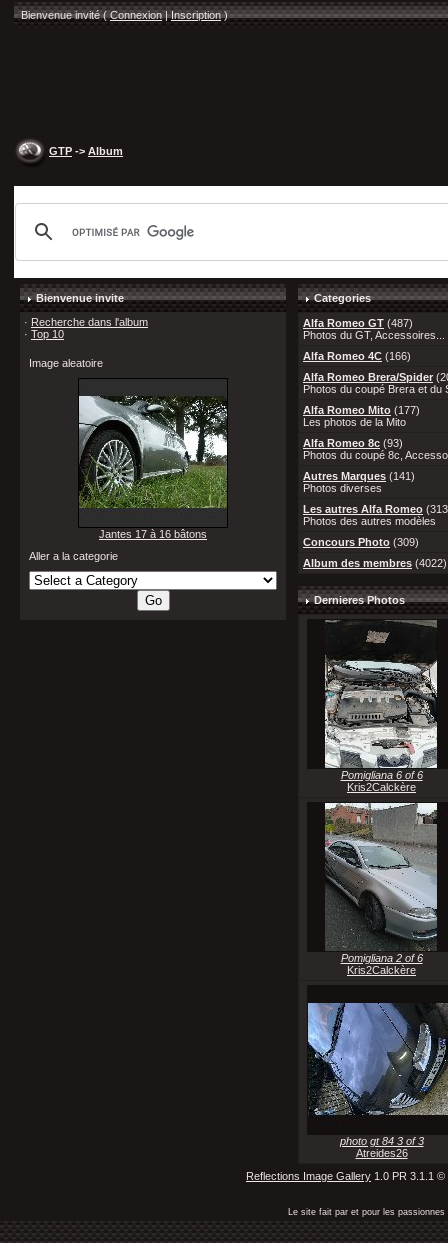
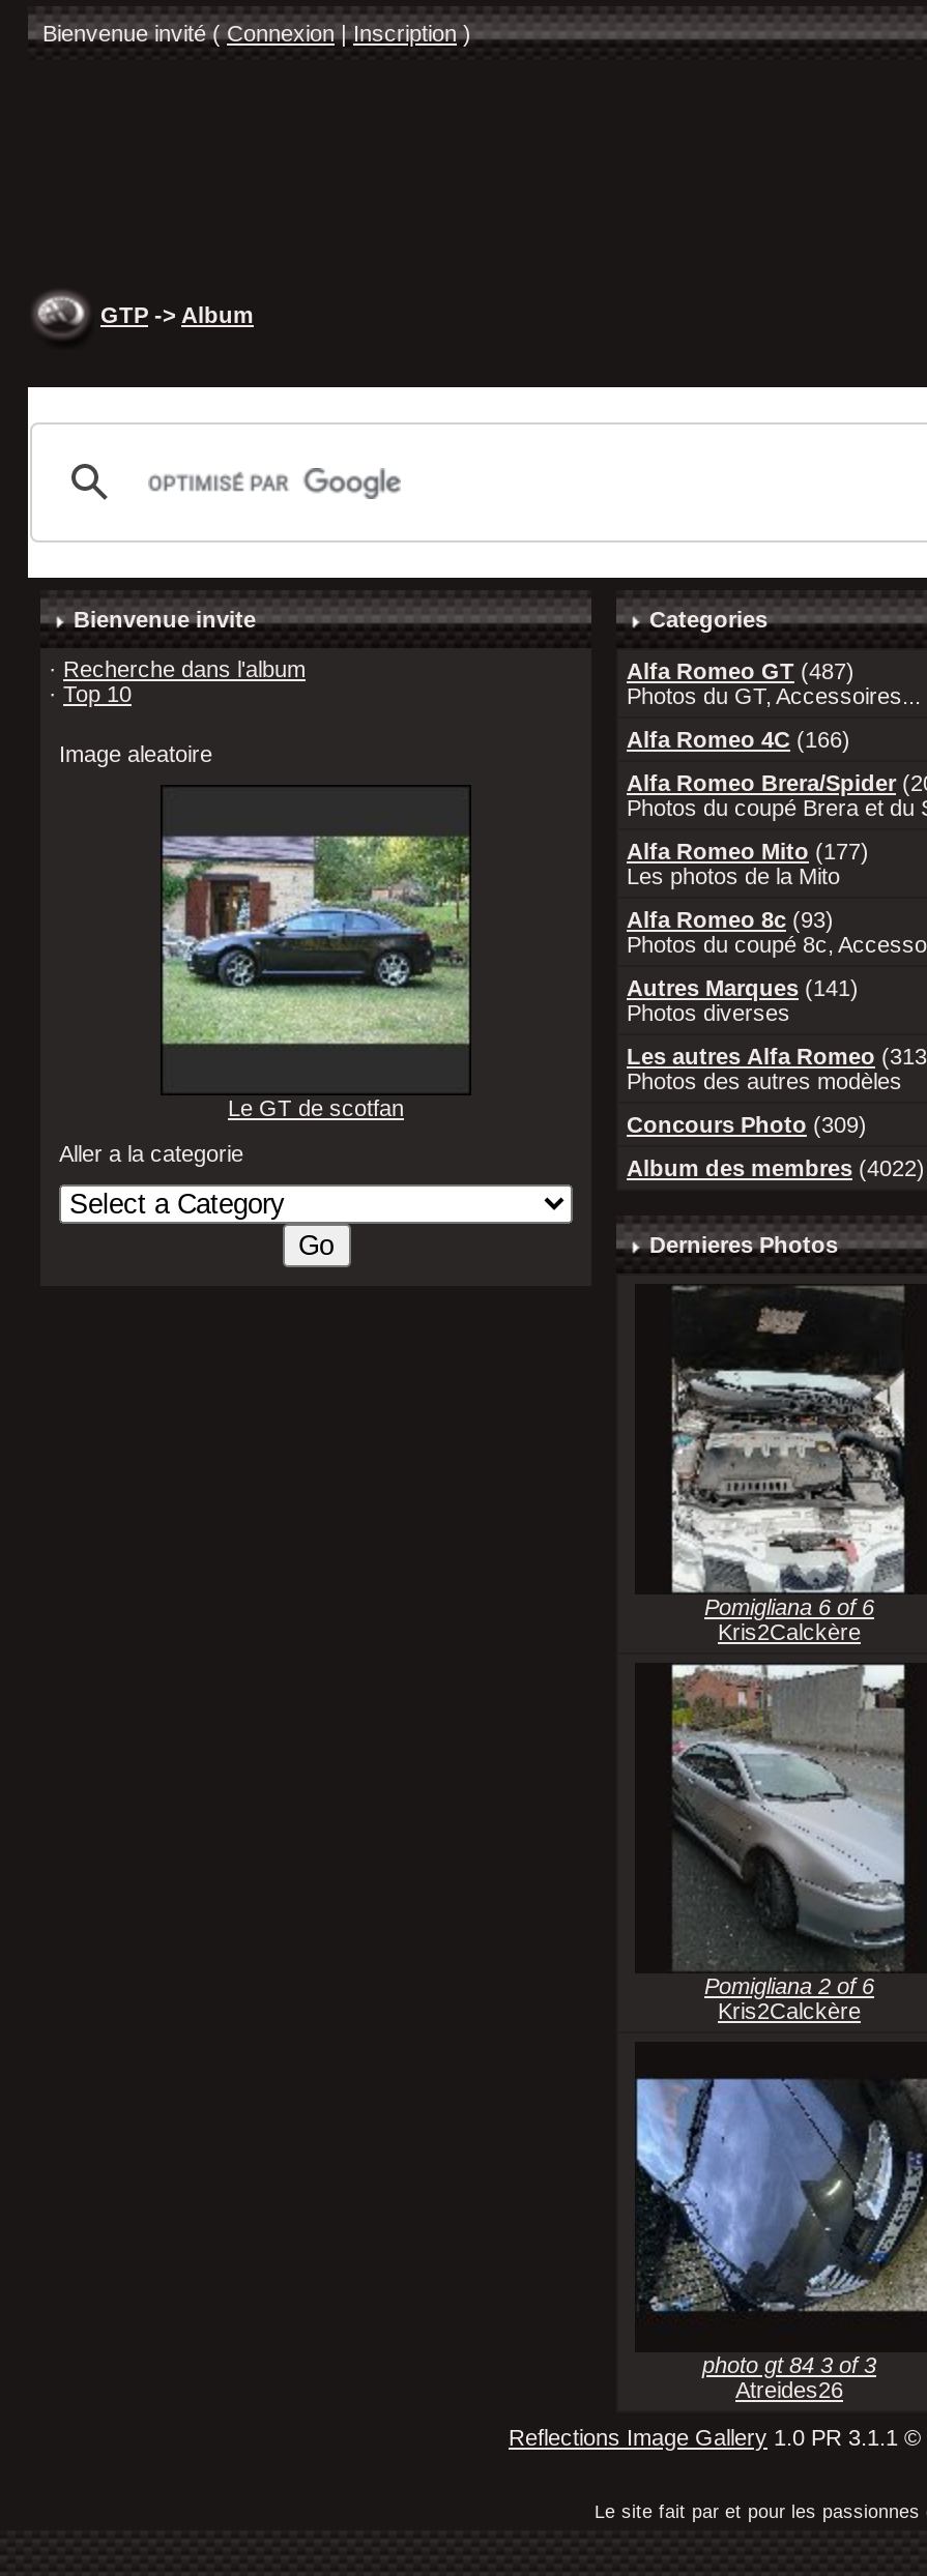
[78,395,227,540] [image] | Jantes 17 à 16 bâtons -> [161,822,471,1120] [image] | Le GT de scotfan

